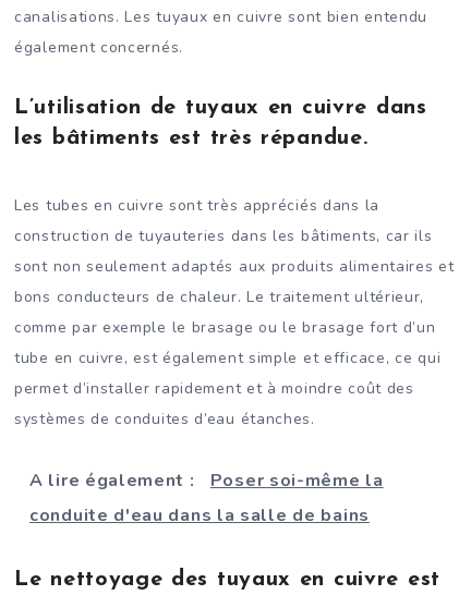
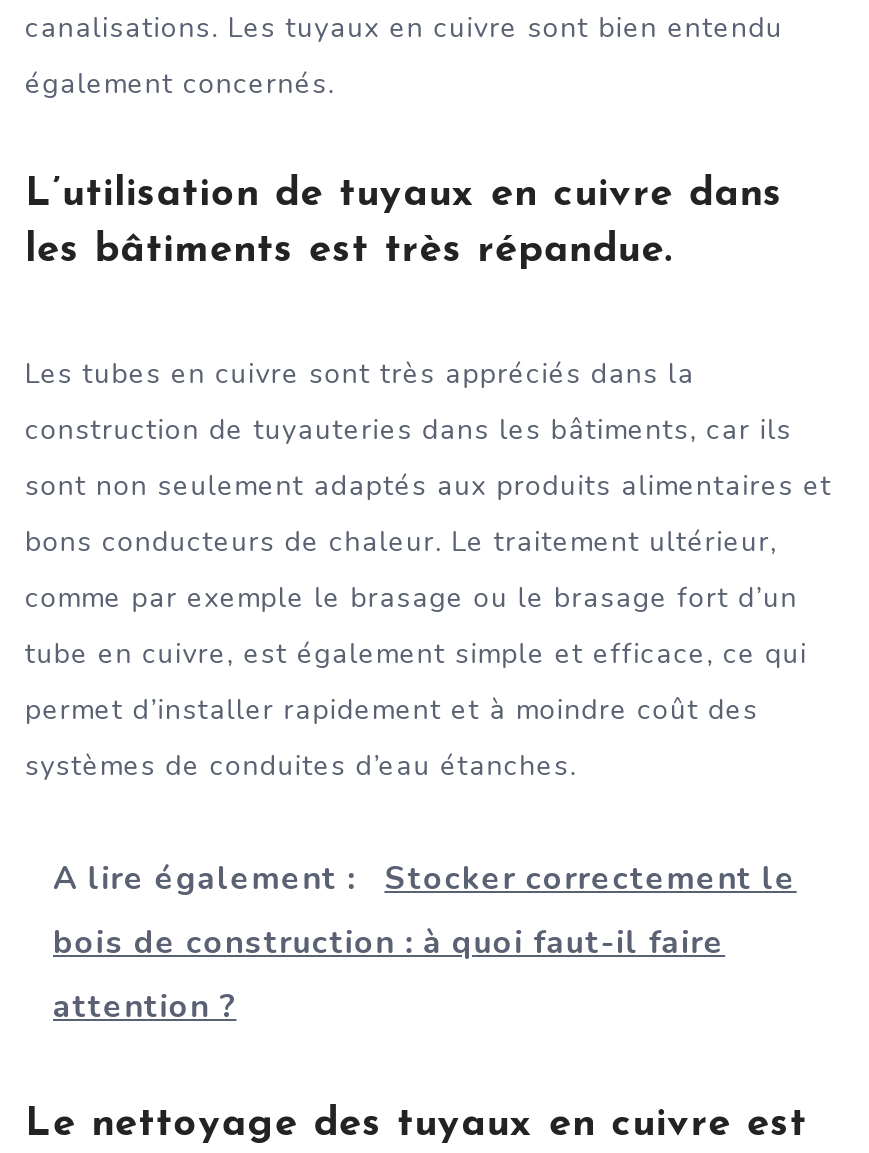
[29,469,383,528] A lire également : Poser soi-même la | conduite d'eau dans la salle de bains -> [53,858,797,1030] A lire également : Stocker correctement le | bois de construction : à quoi faut-il faire | attention ?

